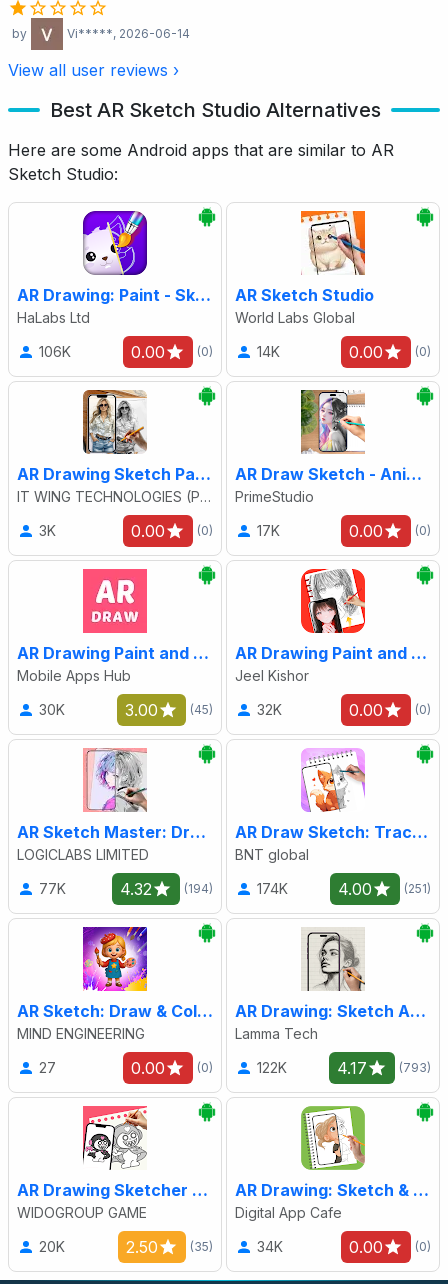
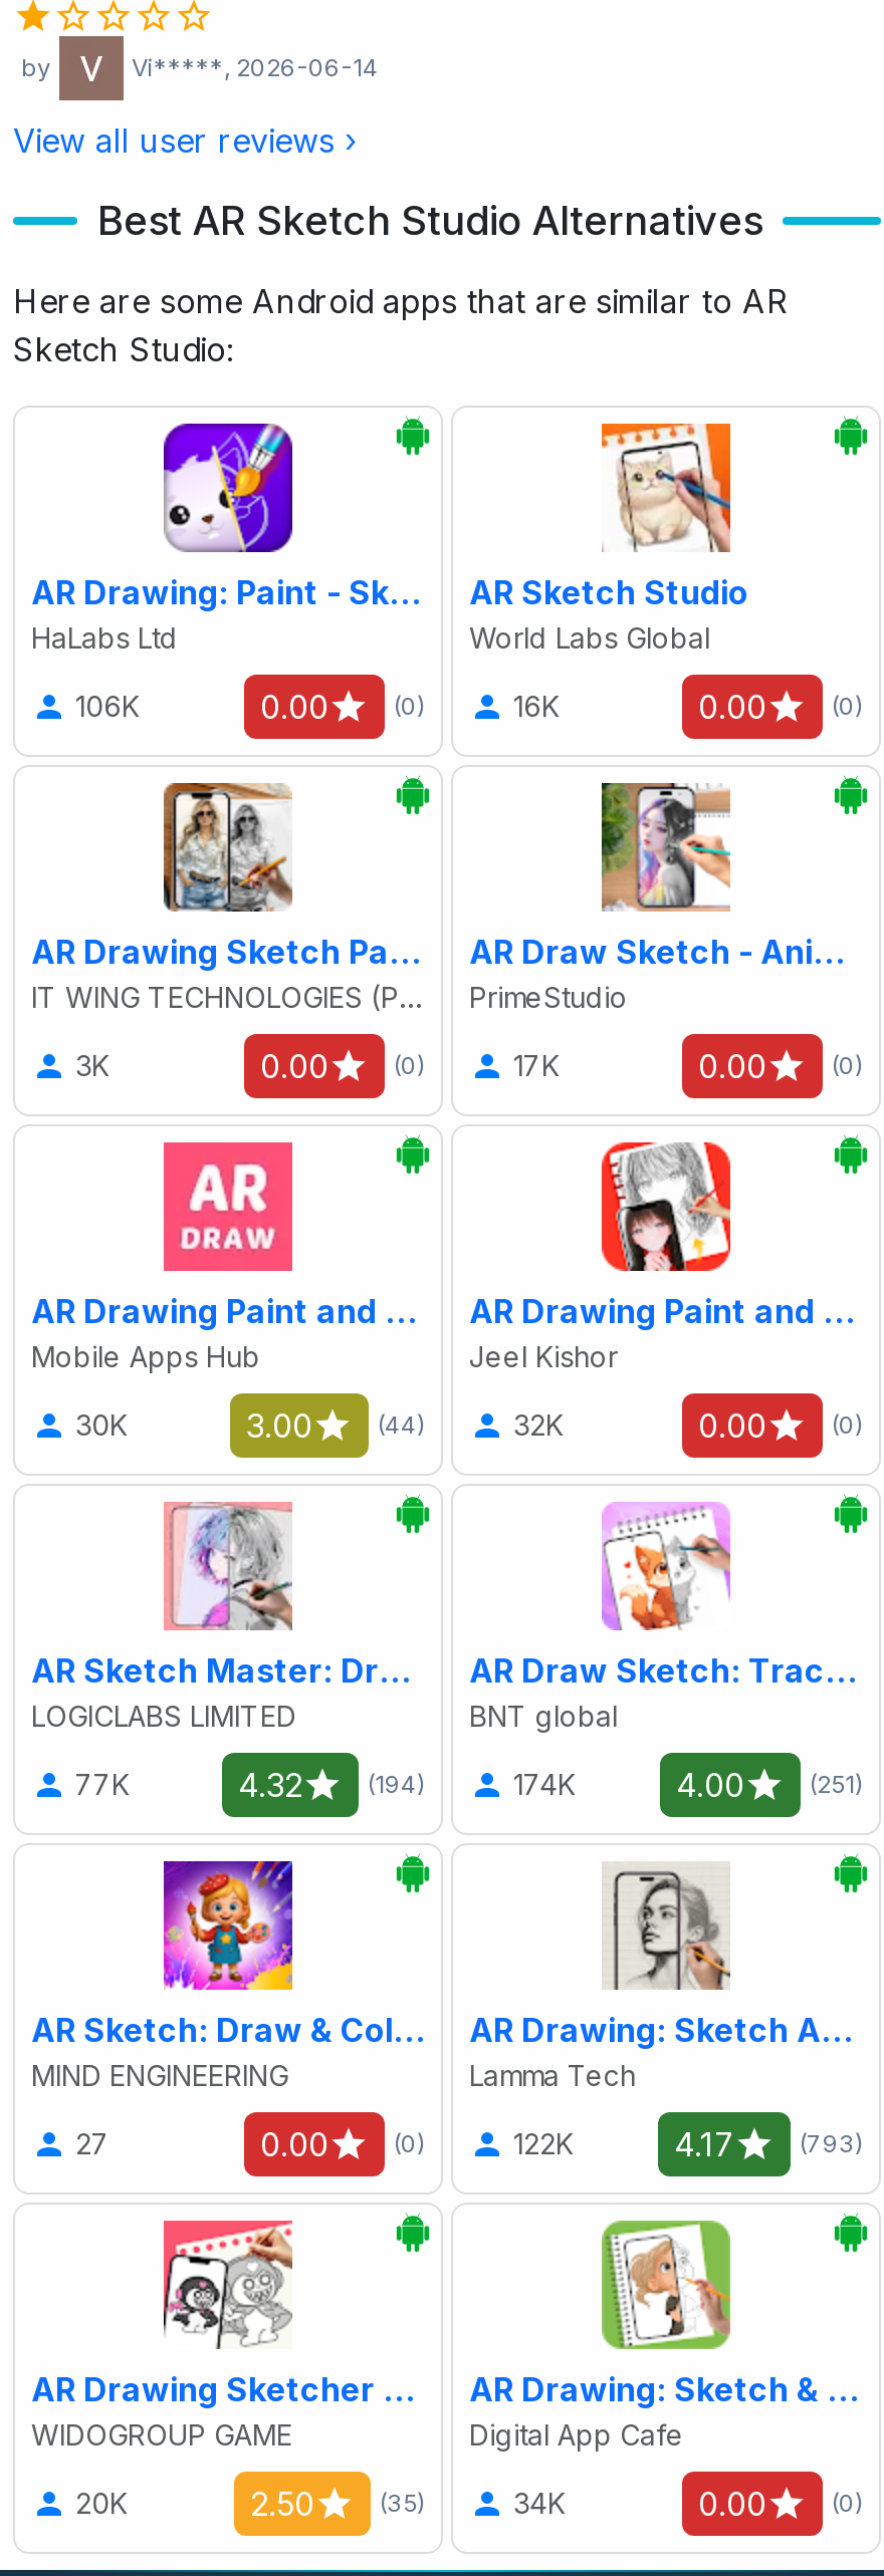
[257,343,280,360] 14K -> [513,689,560,723] 16K
[190,701,213,716] (45) -> [377,1408,425,1439] (44)

